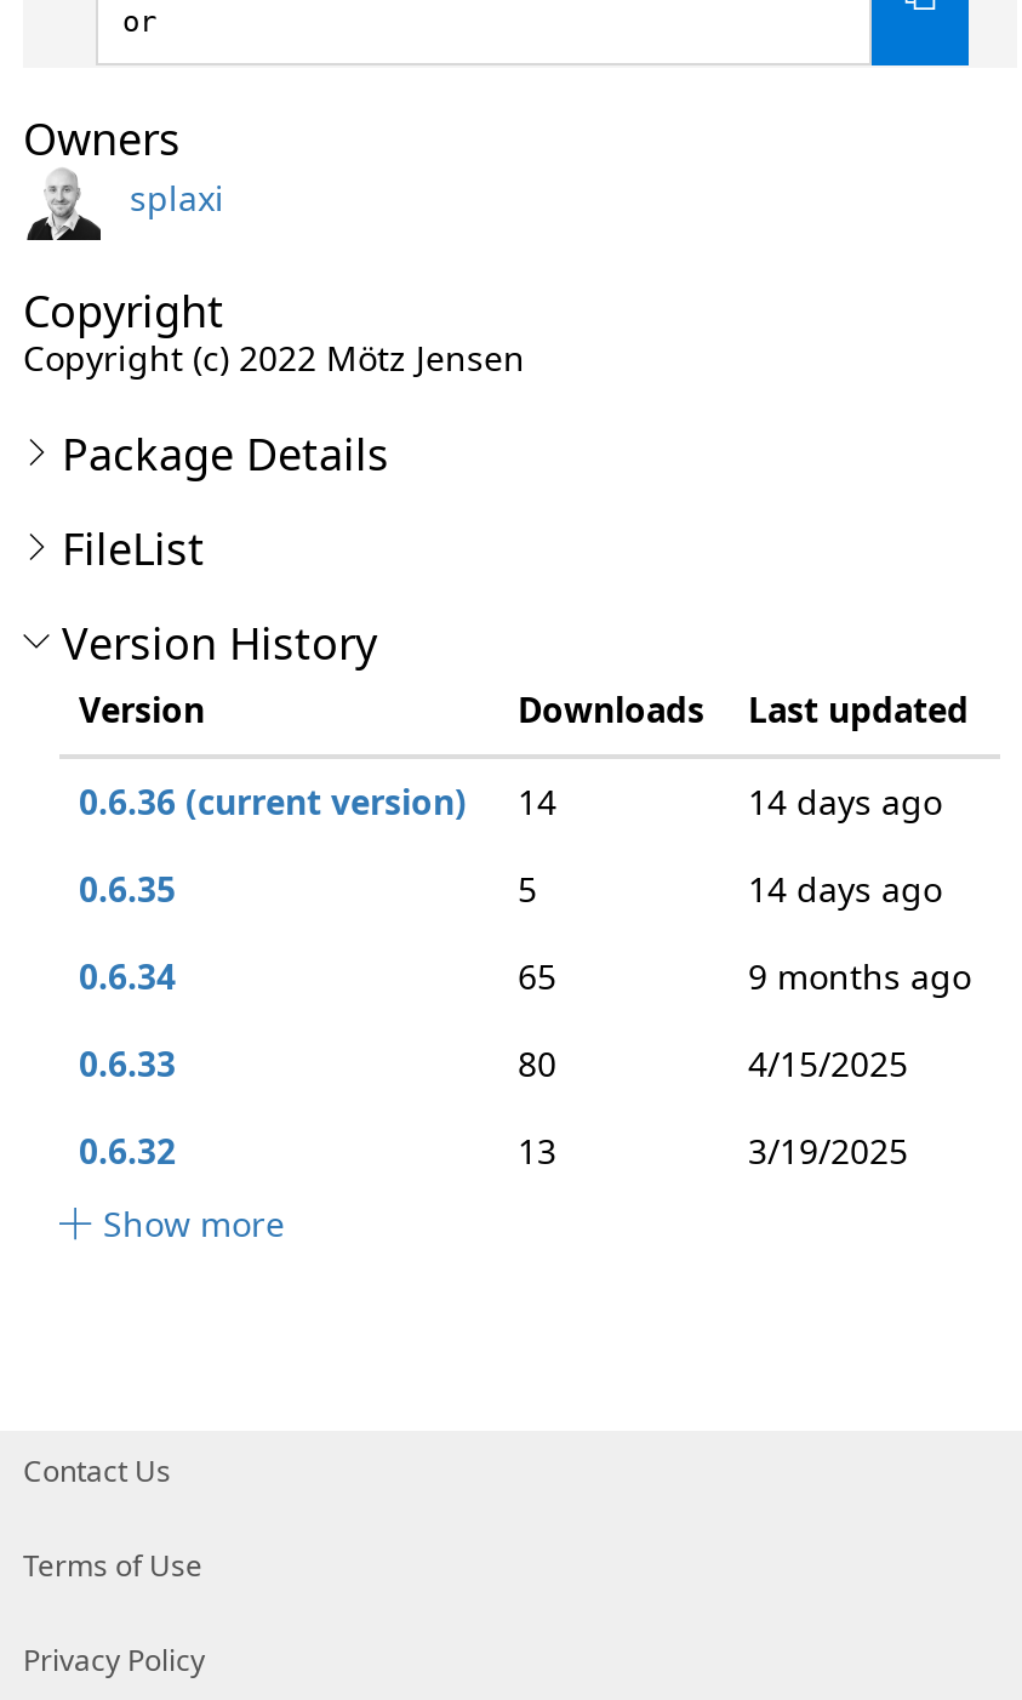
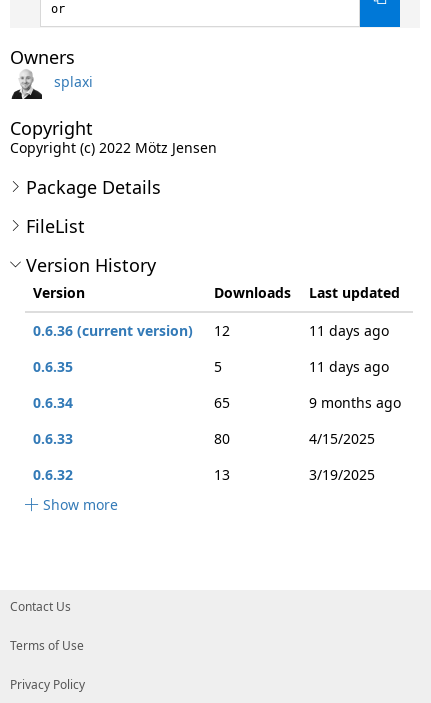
[79,778,556,825] 0.6.36 (current version) 14 -> [33,321,230,340] 0.6.36 (current version) 12
[748,778,942,825] 14 days ago -> [309,321,389,340] 11 days ago
[748,866,942,912] 14 days ago -> [309,357,389,376] 11 days ago

